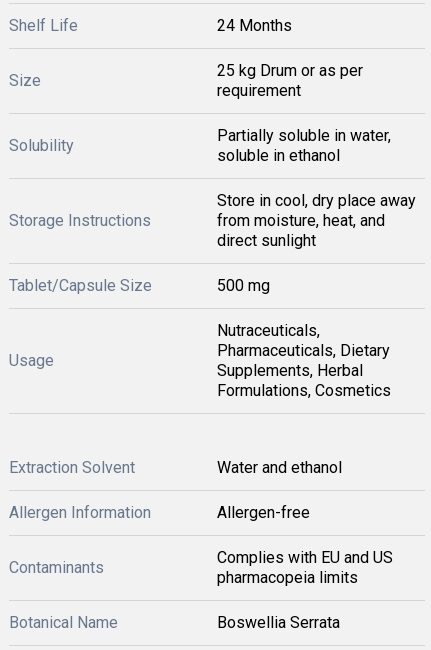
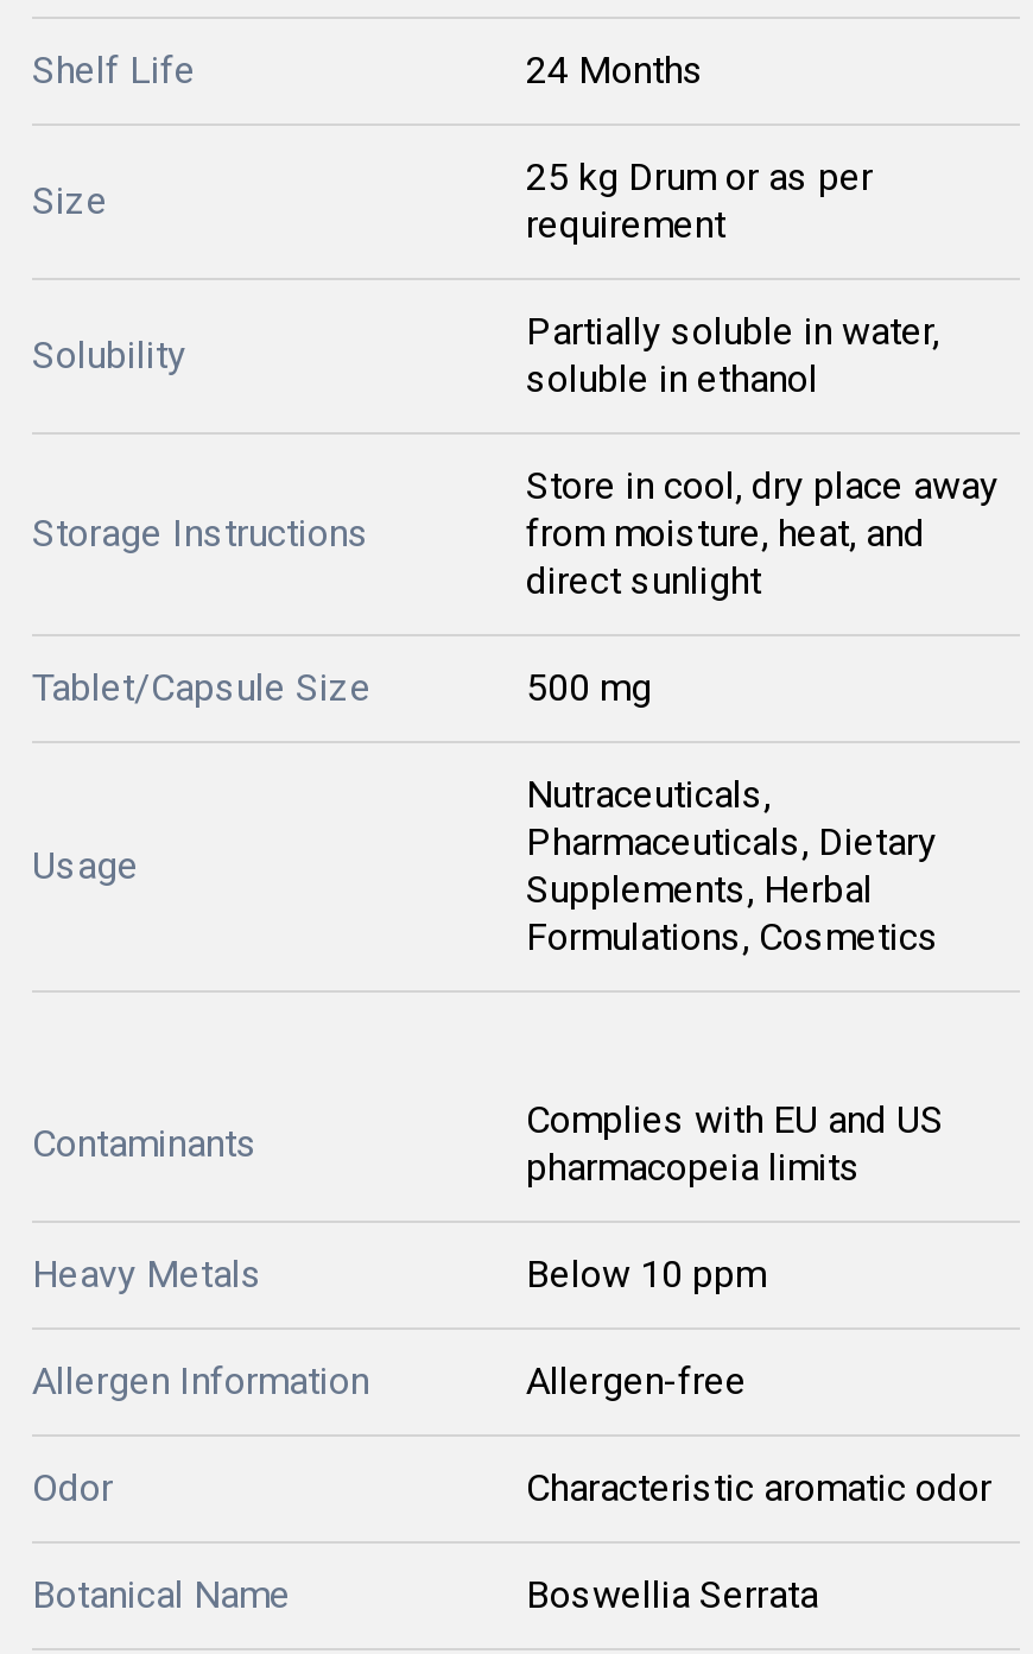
[9,458,342,477] Extraction Solvent | Water and ethanol -> none
moved [9,503,310,522] -> [32,1358,747,1403]: Allergen Information | Allergen-free
moved [9,548,393,587] -> [32,1097,944,1190]: Contaminants | Complies with EU and US | pharmacopeia limits
none -> [32,1251,991,1510] Heavy Metals | Below 10 ppm | Odor | Characteristic aromatic odor

